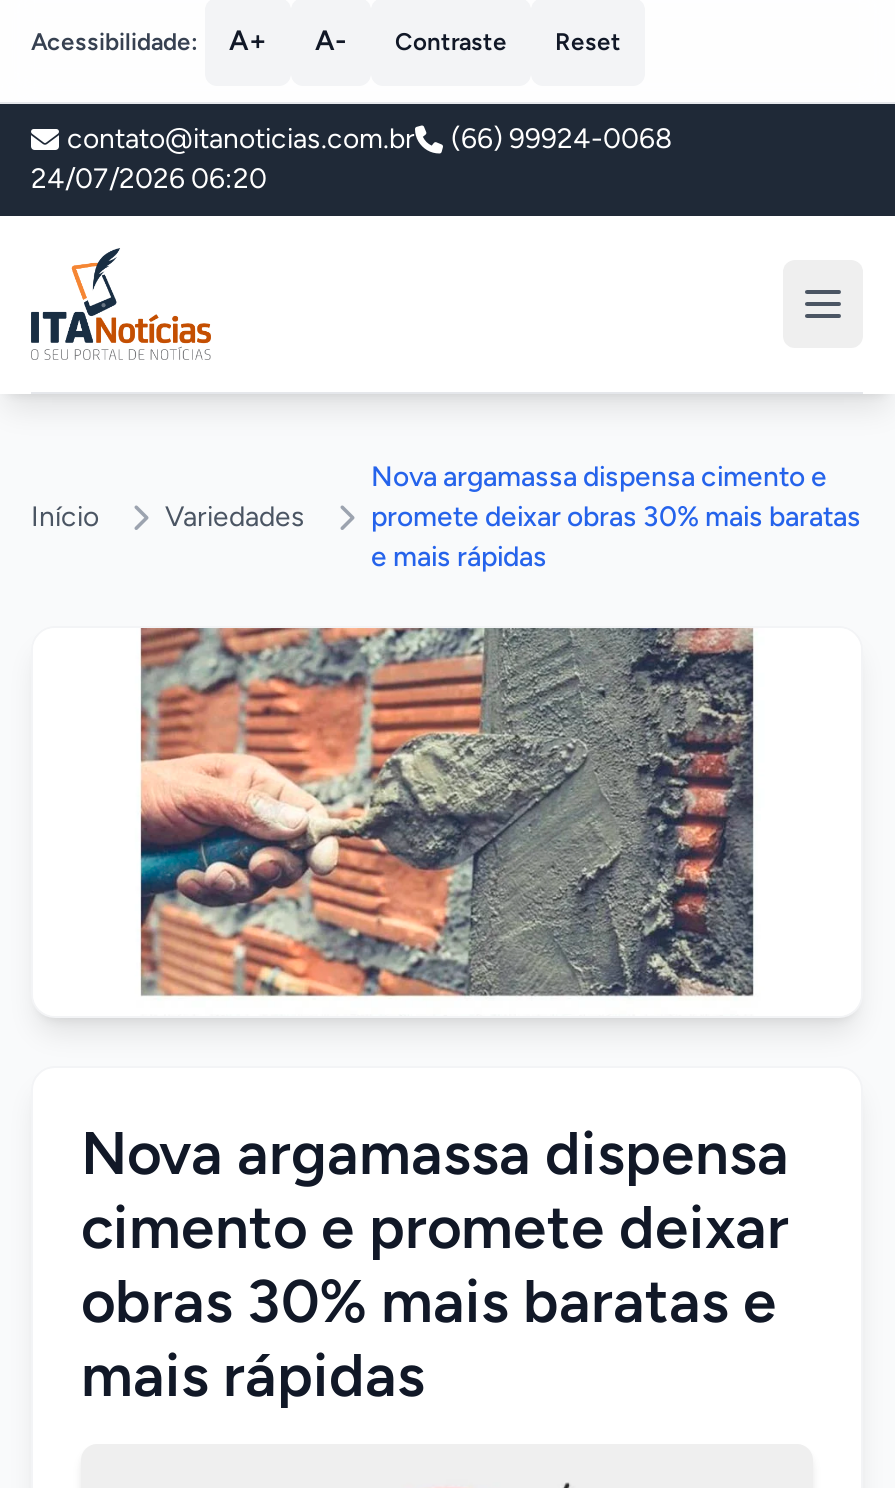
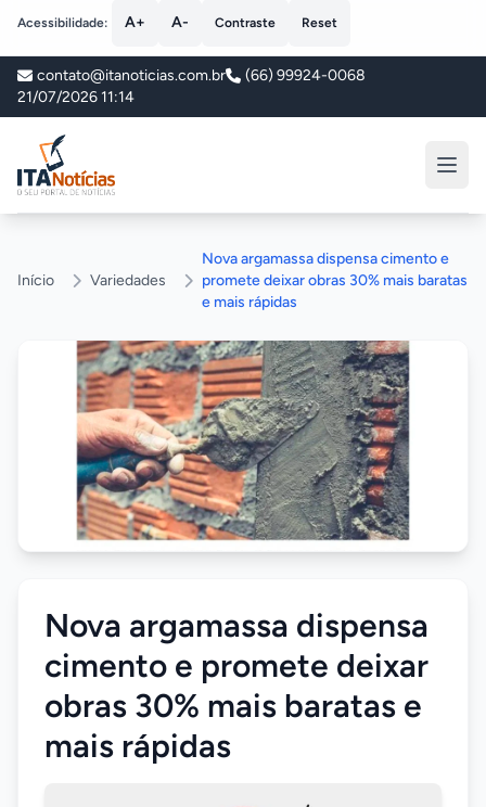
[31,162,267,196] 24/07/2026 06:20 -> [17,88,135,106] 21/07/2026 11:14

